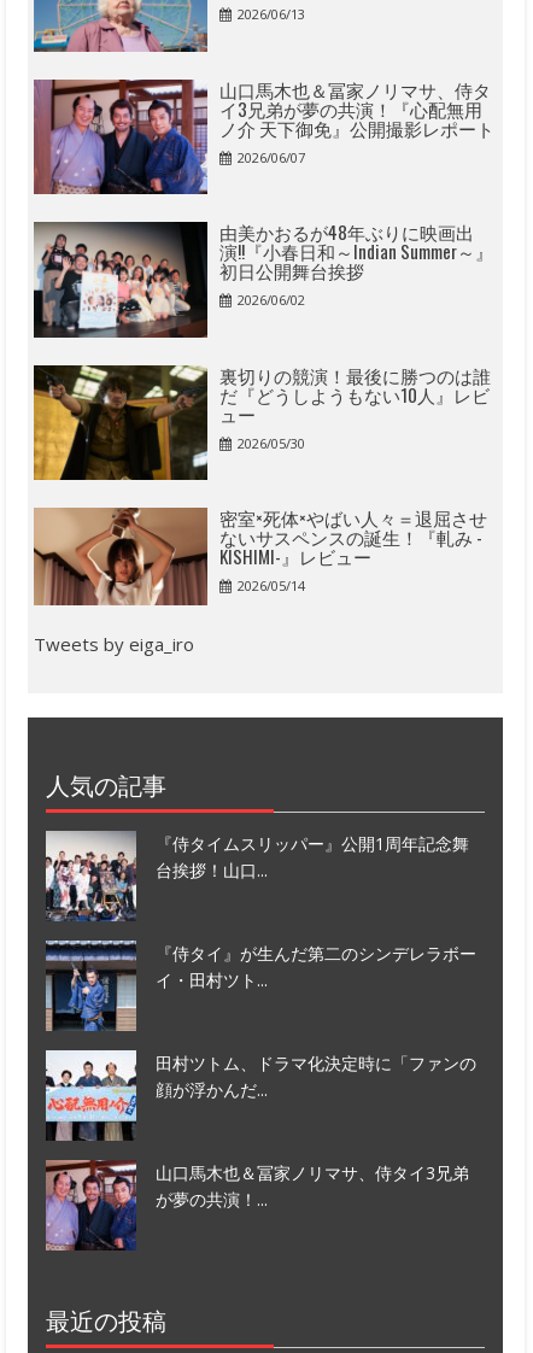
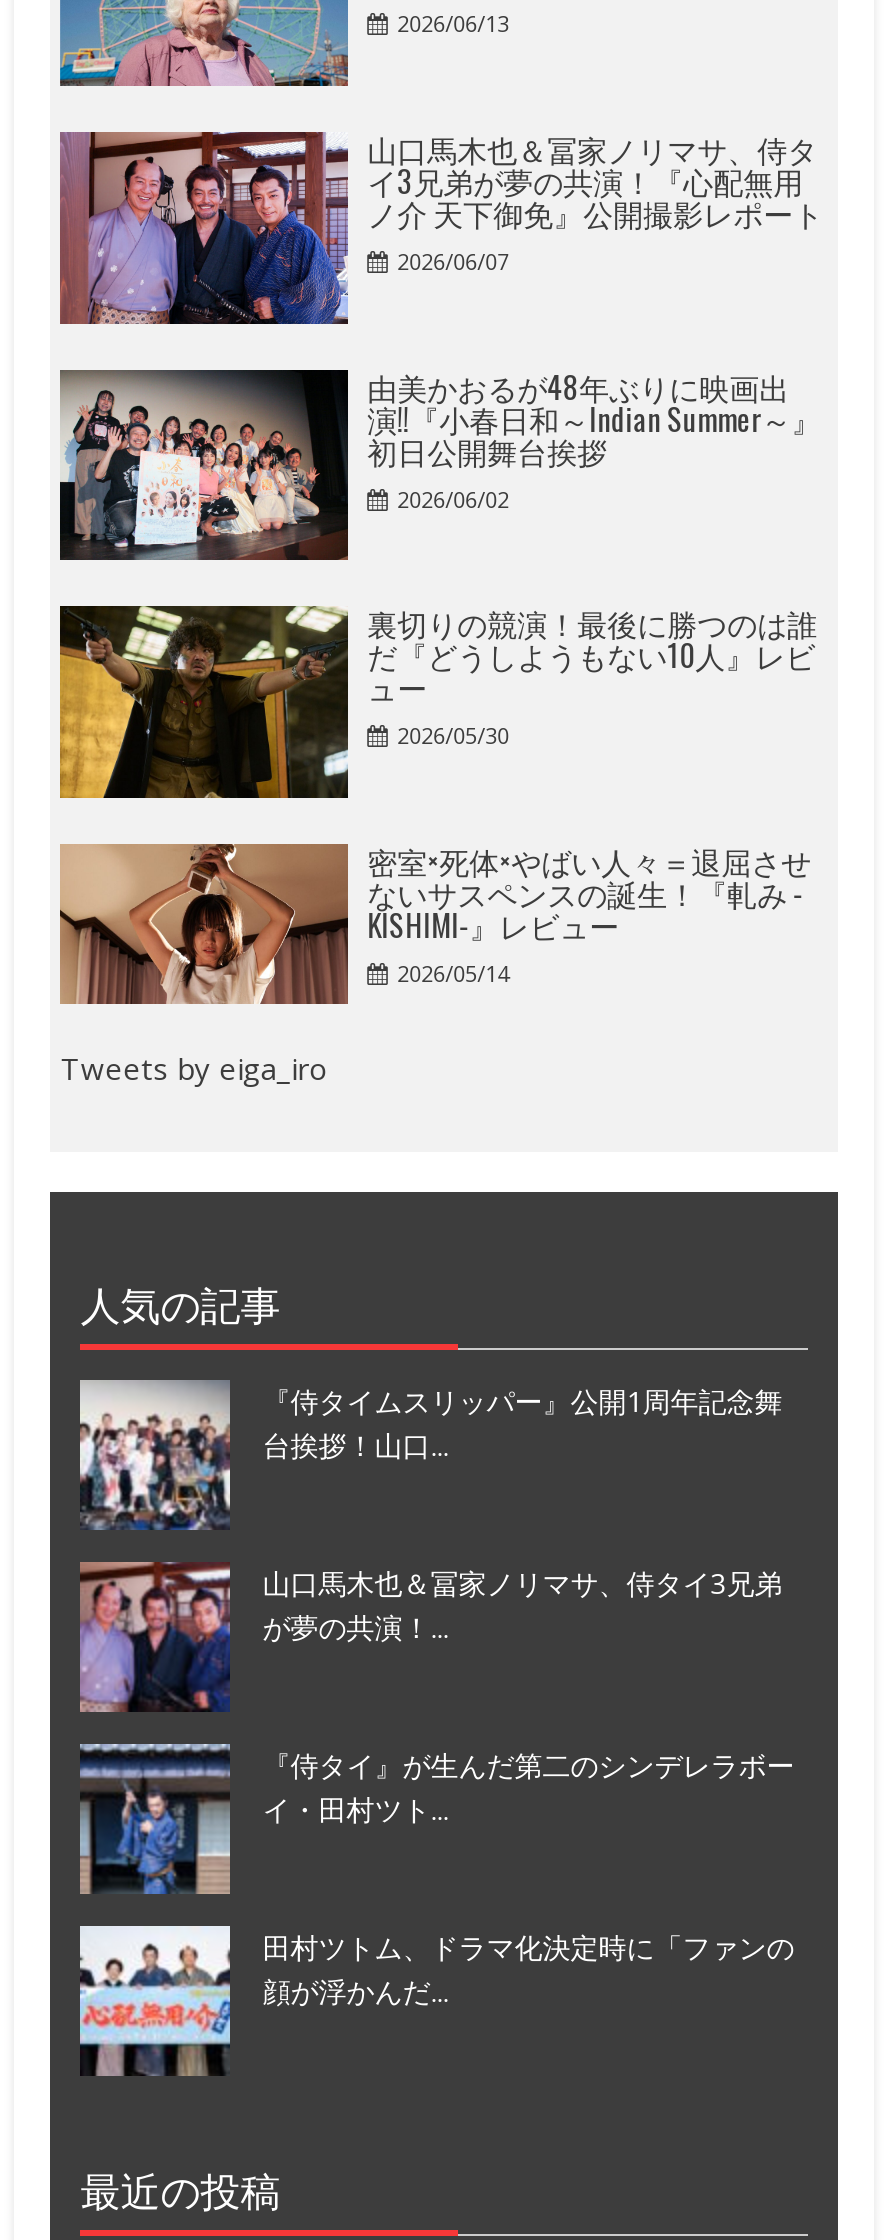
moved [43,939,477,1101] -> [76,1740,794,2009]: [image] | 『侍タイ』が生んだ第二のシンデレラボー | イ・田村ツト... | 田村ツトム、ドラマ化決定時に「ファンの | 顔が浮かんだ...
moved [45,1160,469,1252] -> [80,1560,782,1712]: [image] | 山口馬木也＆冨家ノリマサ、侍タイ3兄弟 | が夢の共演！...

